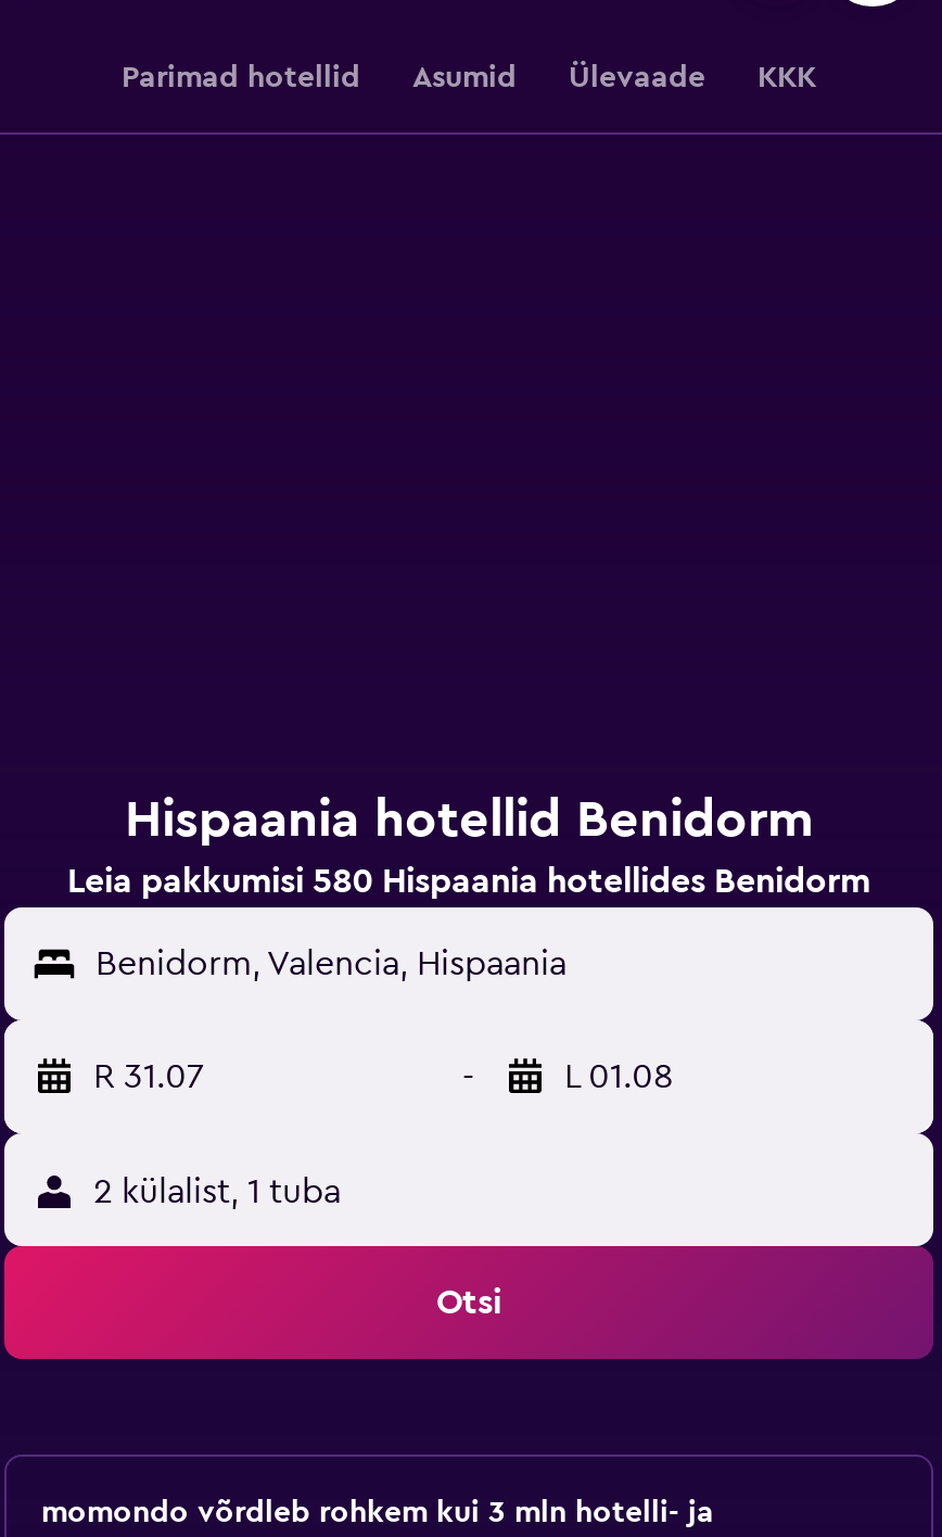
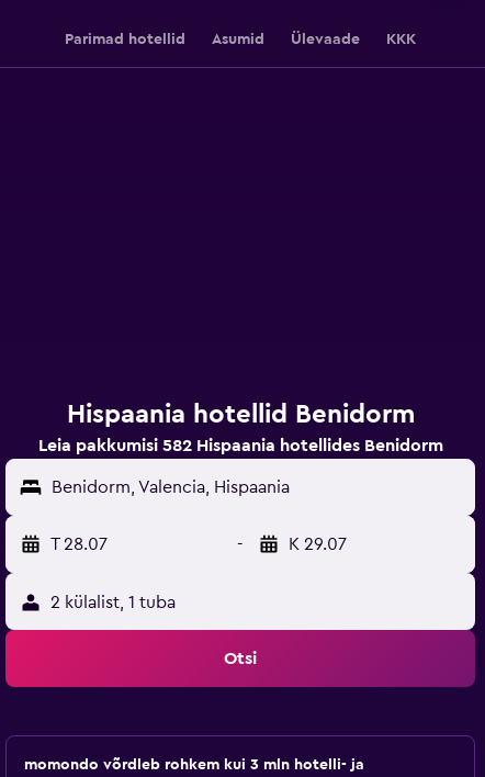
[67,864,870,899] Leia pakkumisi 580 Hispaania hotellides Benidorm -> [38,437,443,454] Leia pakkumisi 582 Hispaania hotellides Benidorm
[93,1059,204,1094] R 31.07 -> [50,536,108,553] T 28.07
[564,1059,673,1094] L 01.08 -> [289,536,347,553] K 29.07

